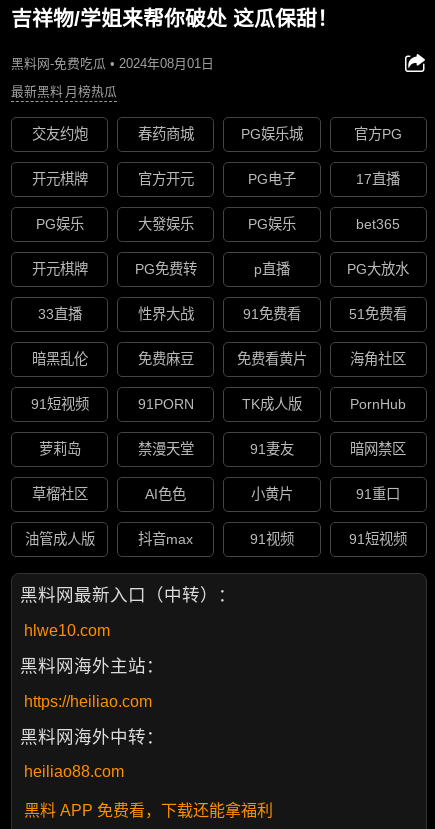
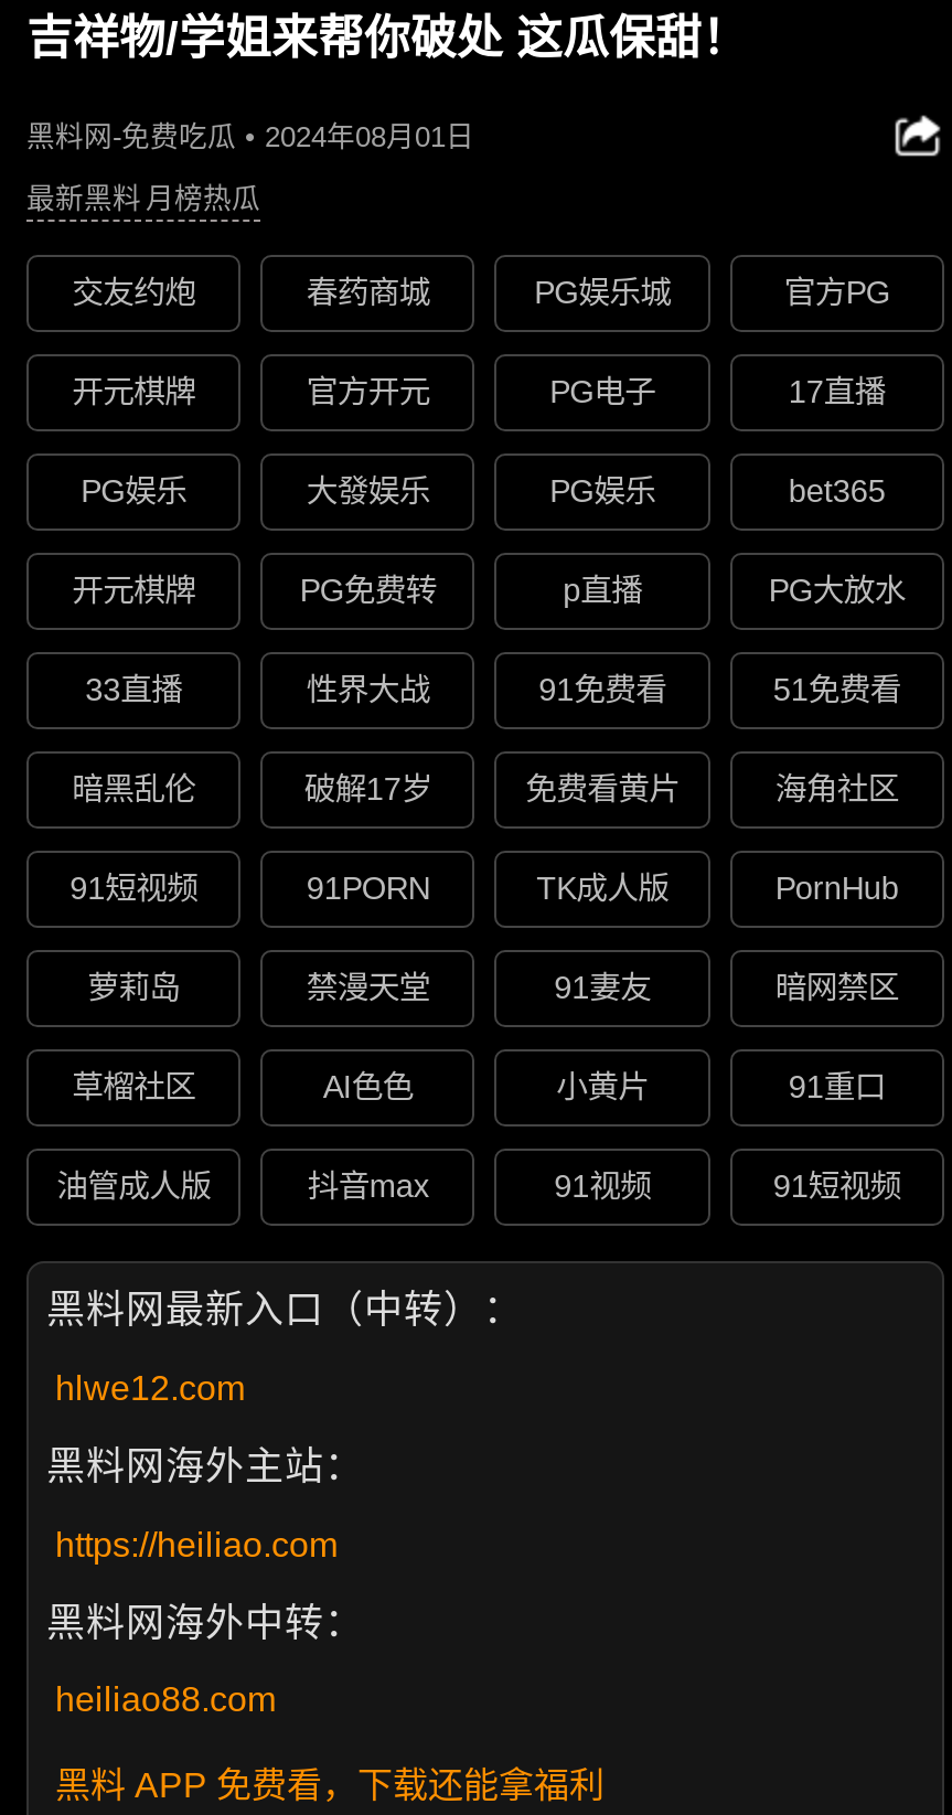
[138,351,194,367] 免费麻豆 -> [304,772,432,807] 破解17岁
[24,622,110,639] hlwe10.com -> [55,1369,245,1406] hlwe12.com

